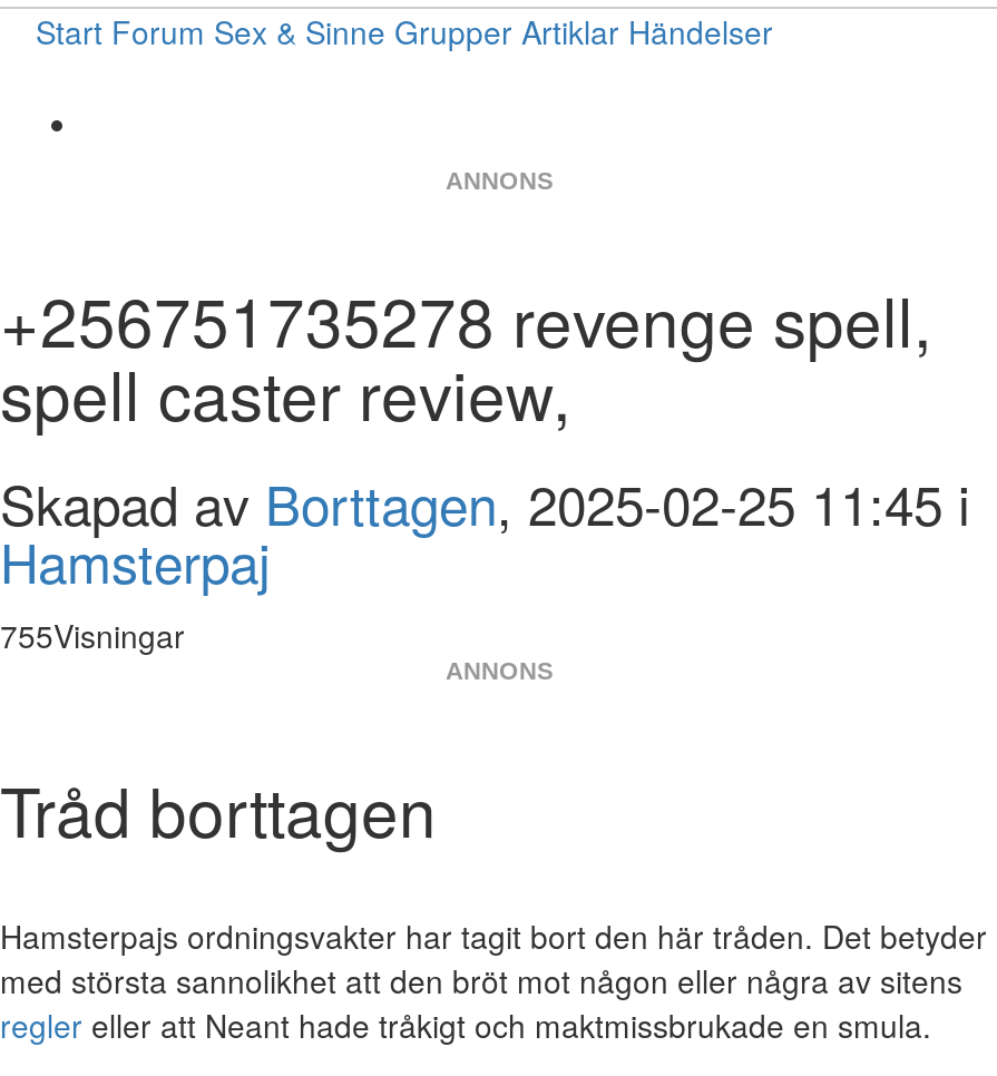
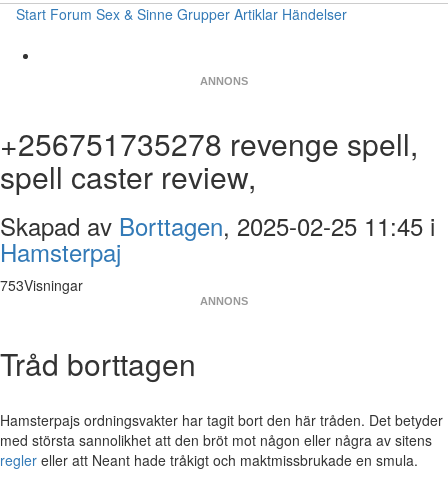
[0,613,185,657] 755Visningar -> [0,275,83,295] 753Visningar

